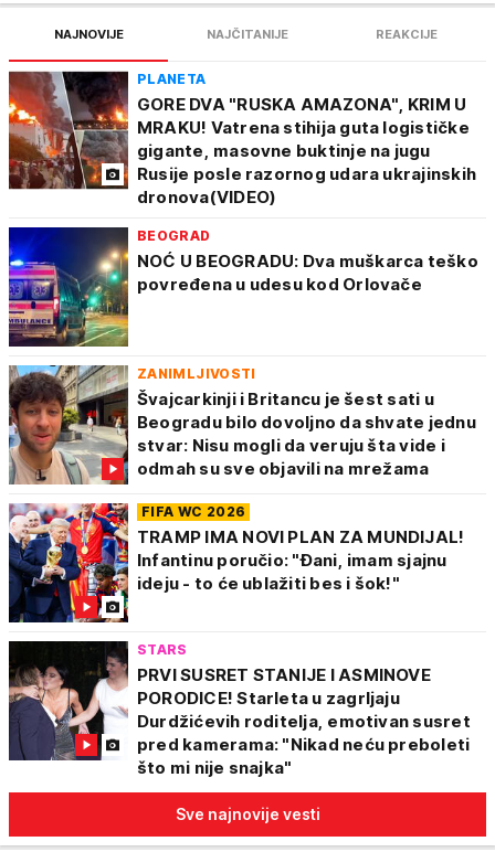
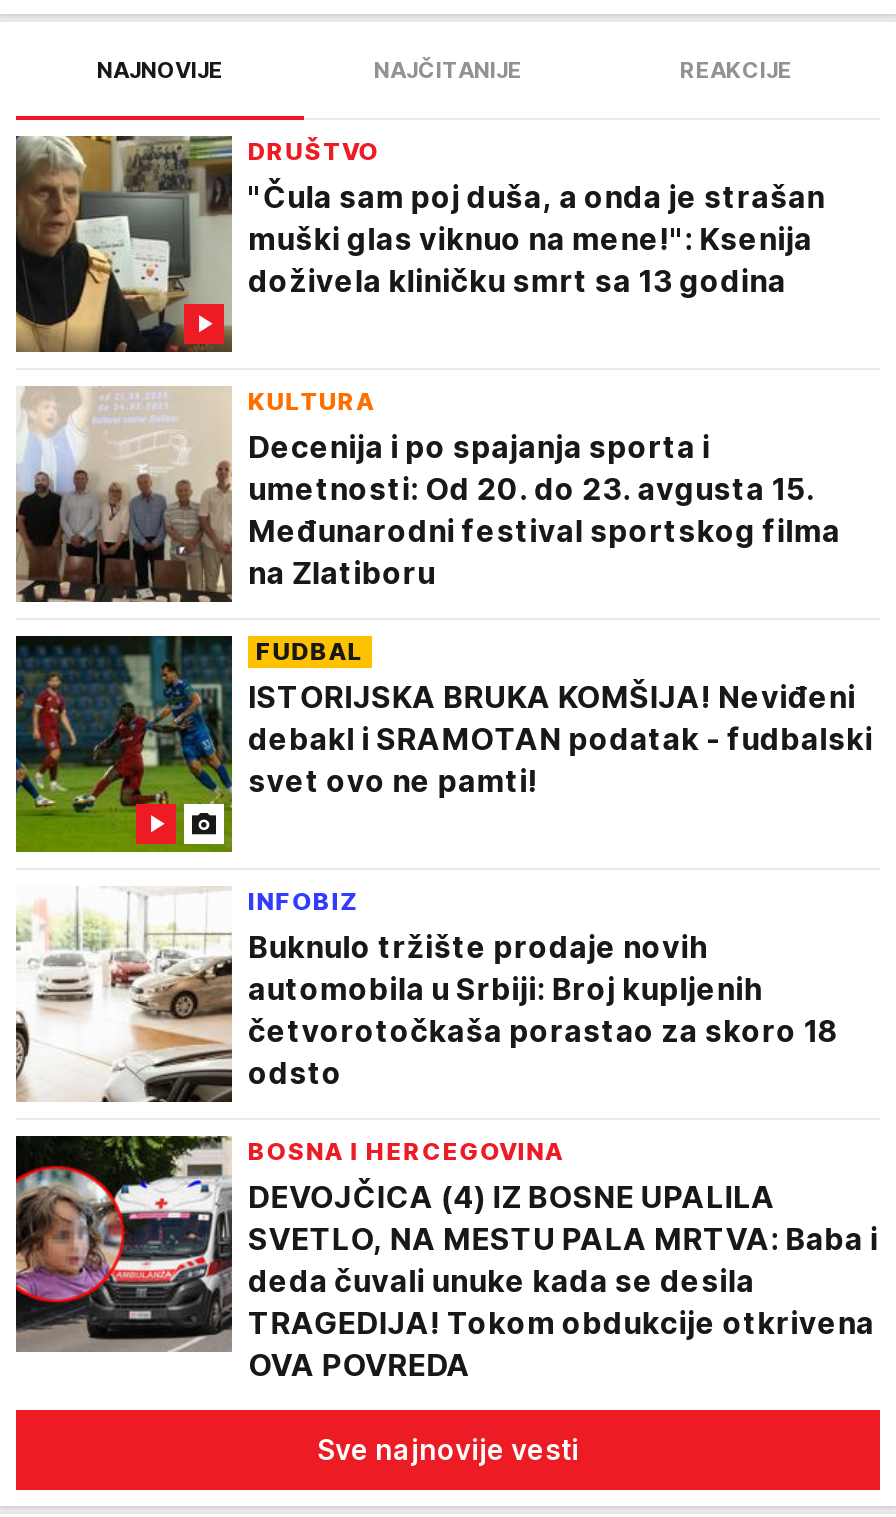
[8,71,476,207] [image] | PLANETA | GORE DVA "RUSKA AMAZONA", KRIM U | MRAKU! Vatrena stihija guta logističke | gigante, masovne buktinje na jugu | Rusije posle razornog udara ukrajinskih | dronova(VIDEO) -> [14,134,825,354] [image] | DRUŠTVO | "Čula sam poj duša, a onda je strašan | muški glas viknuo na mene!": Ksenija | doživela kliničku smrt sa 13 godina
[8,226,478,347] [image] | BEOGRAD | NOĆ U BEOGRADU: Dva muškarca teško | povređena u udesu kod Orlovače -> [14,386,841,602] [image] | KULTURA | Decenija i po spajanja sporta i | umetnosti: Od 20. do 23. avgusta 15. | Međunarodni festival sportskog filma | na Zlatiboru
[8,364,476,486] [image] | ZANIMLJIVOSTI | Švajcarkinji i Britancu je šest sati u | Beogradu bilo dovoljno da shvate jednu | stvar: Nisu mogli da veruju šta vide i | odmah su sve objavili na mrežama -> [14,636,873,854] [image] | FUDBAL | ISTORIJSKA BRUKA KOMŠIJA! Neviđeni | debakl i SRAMOTAN podatak - fudbalski | svet ovo ne pamti!
[8,502,465,624] [image] | FIFA WC 2026 | TRAMP IMA NOVI PLAN ZA MUNDIJAL! | Infantinu poručio: "Đani, imam sjajnu | ideju - to će ublažiti bes i šok!" -> [14,886,838,1104] [image] | INFOBIZ | Buknulo tržište prodaje novih | automobila u Srbiji: Broj kupljenih | četvorotočkaša porastao za skoro 18 | odsto
[9,640,470,778] [image] | STARS | PRVI SUSRET STANIJE I ASMINOVE | PORODICE! Starleta u zagrljaju | Durdžićevih roditelja, emotivan susret | pred kamerama: "Nikad neću preboleti | što mi nije snajka" -> [14,1136,878,1384] [image] | BOSNA I HERCEGOVINA | DEVOJČICA (4) IZ BOSNE UPALILA | SVETLO, NA MESTU PALA MRTVA: Baba i | deda čuvali unuke kada se desila | TRAGEDIJA! Tokom obdukcije otkrivena | OVA POVREDA

